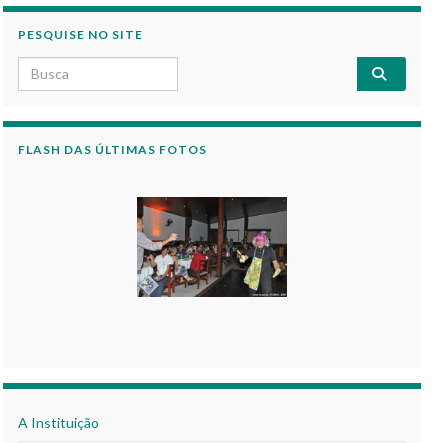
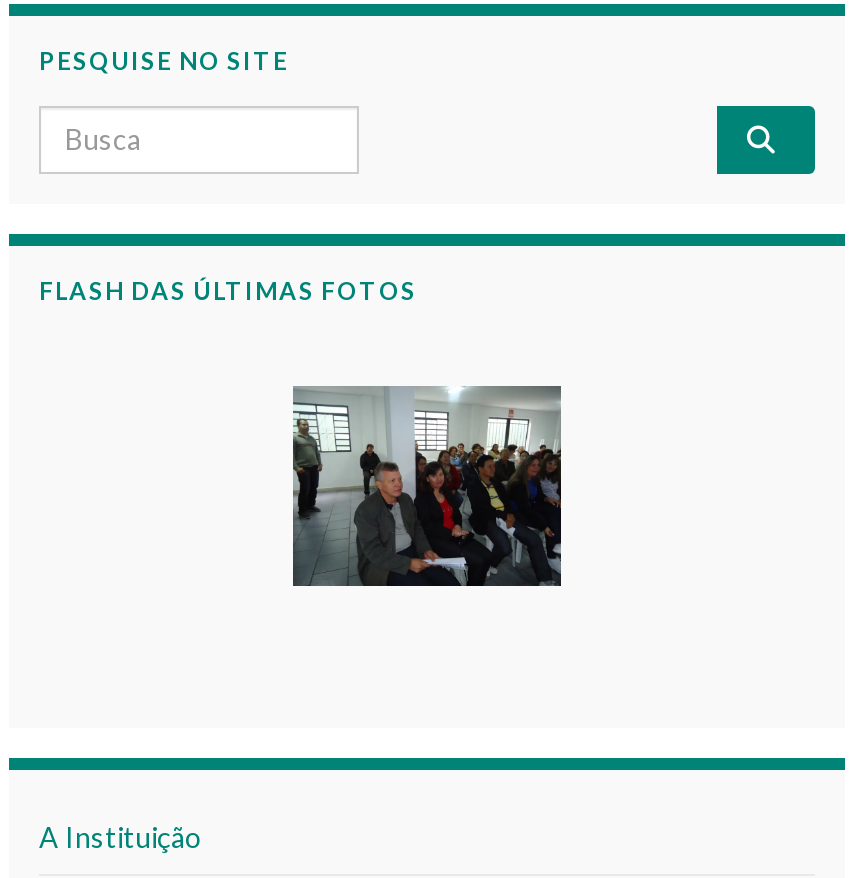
[136,196,288,298] [image] -> [277,386,577,586] [image]

